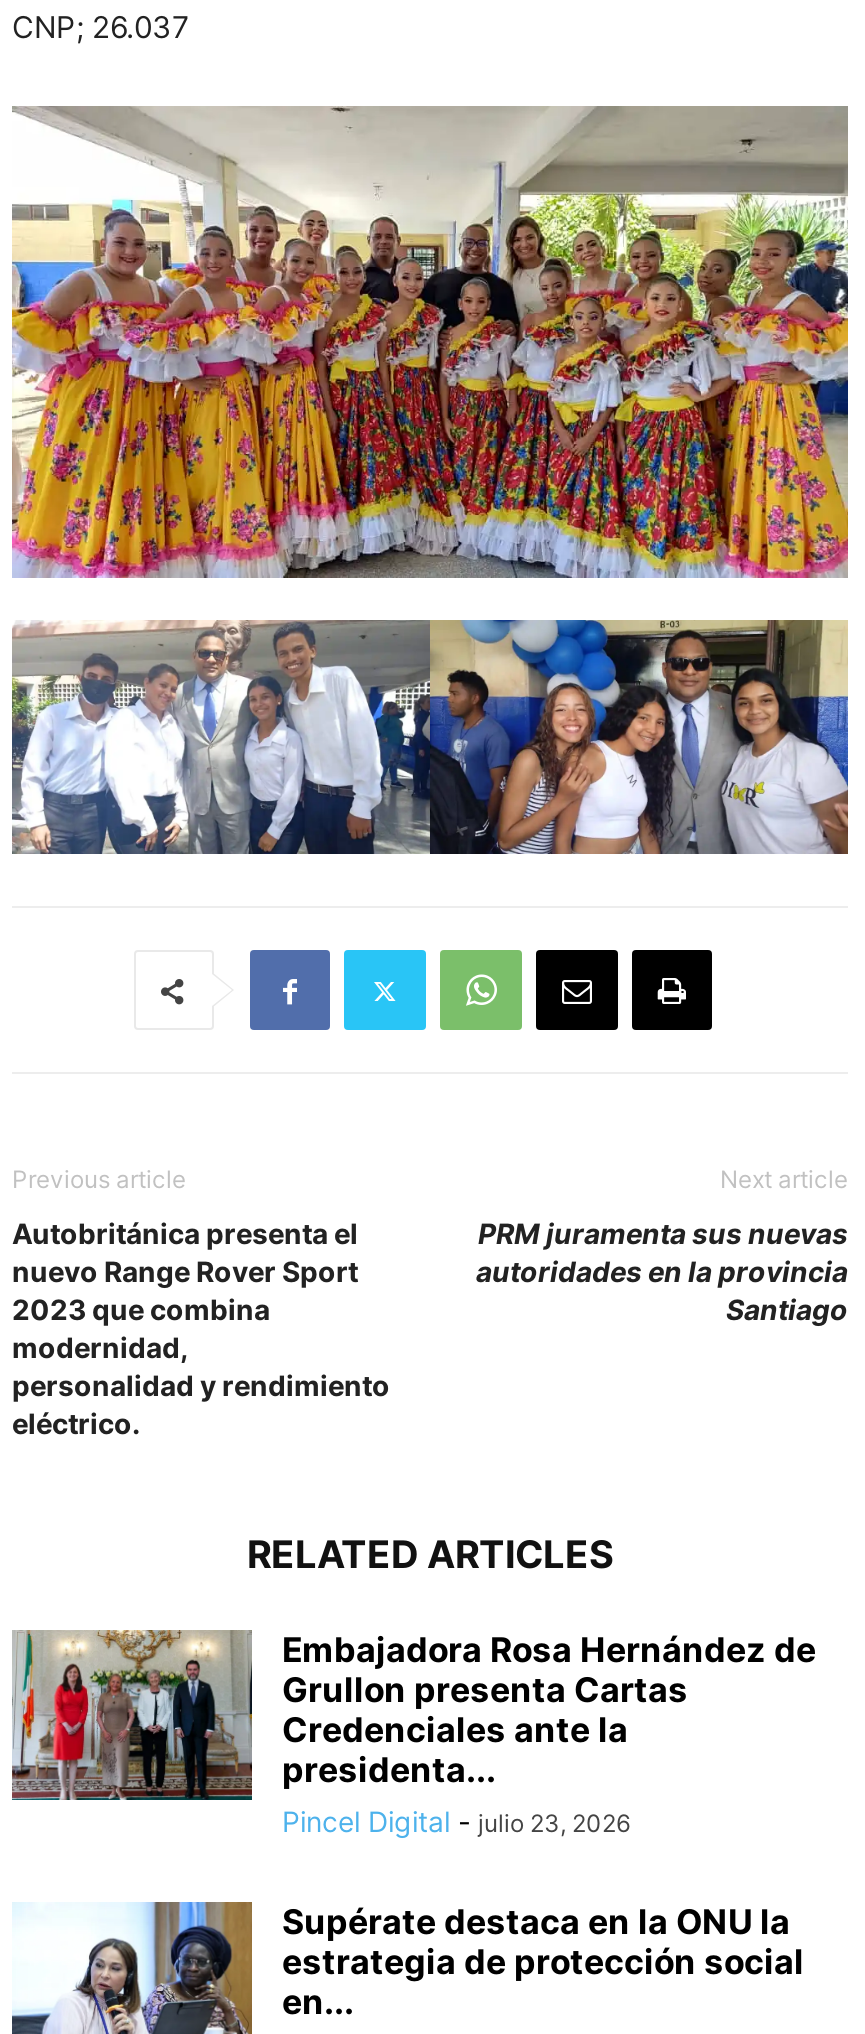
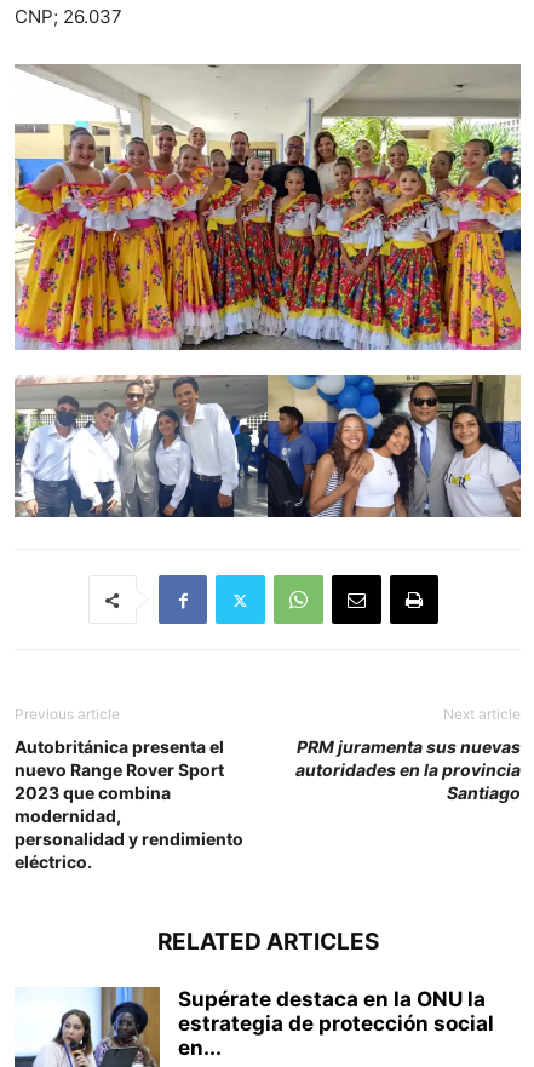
[12,1628,816,1838] [image] | Embajadora Rosa Hernández de | Grullon presenta Cartas | Credenciales ante la | presidenta... | Pincel Digital - julio 23, 2026 -> none

